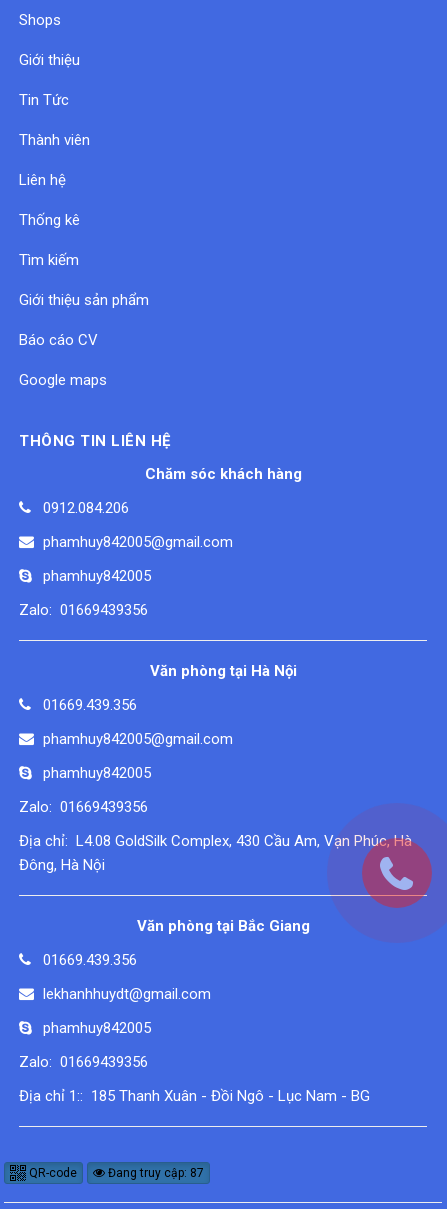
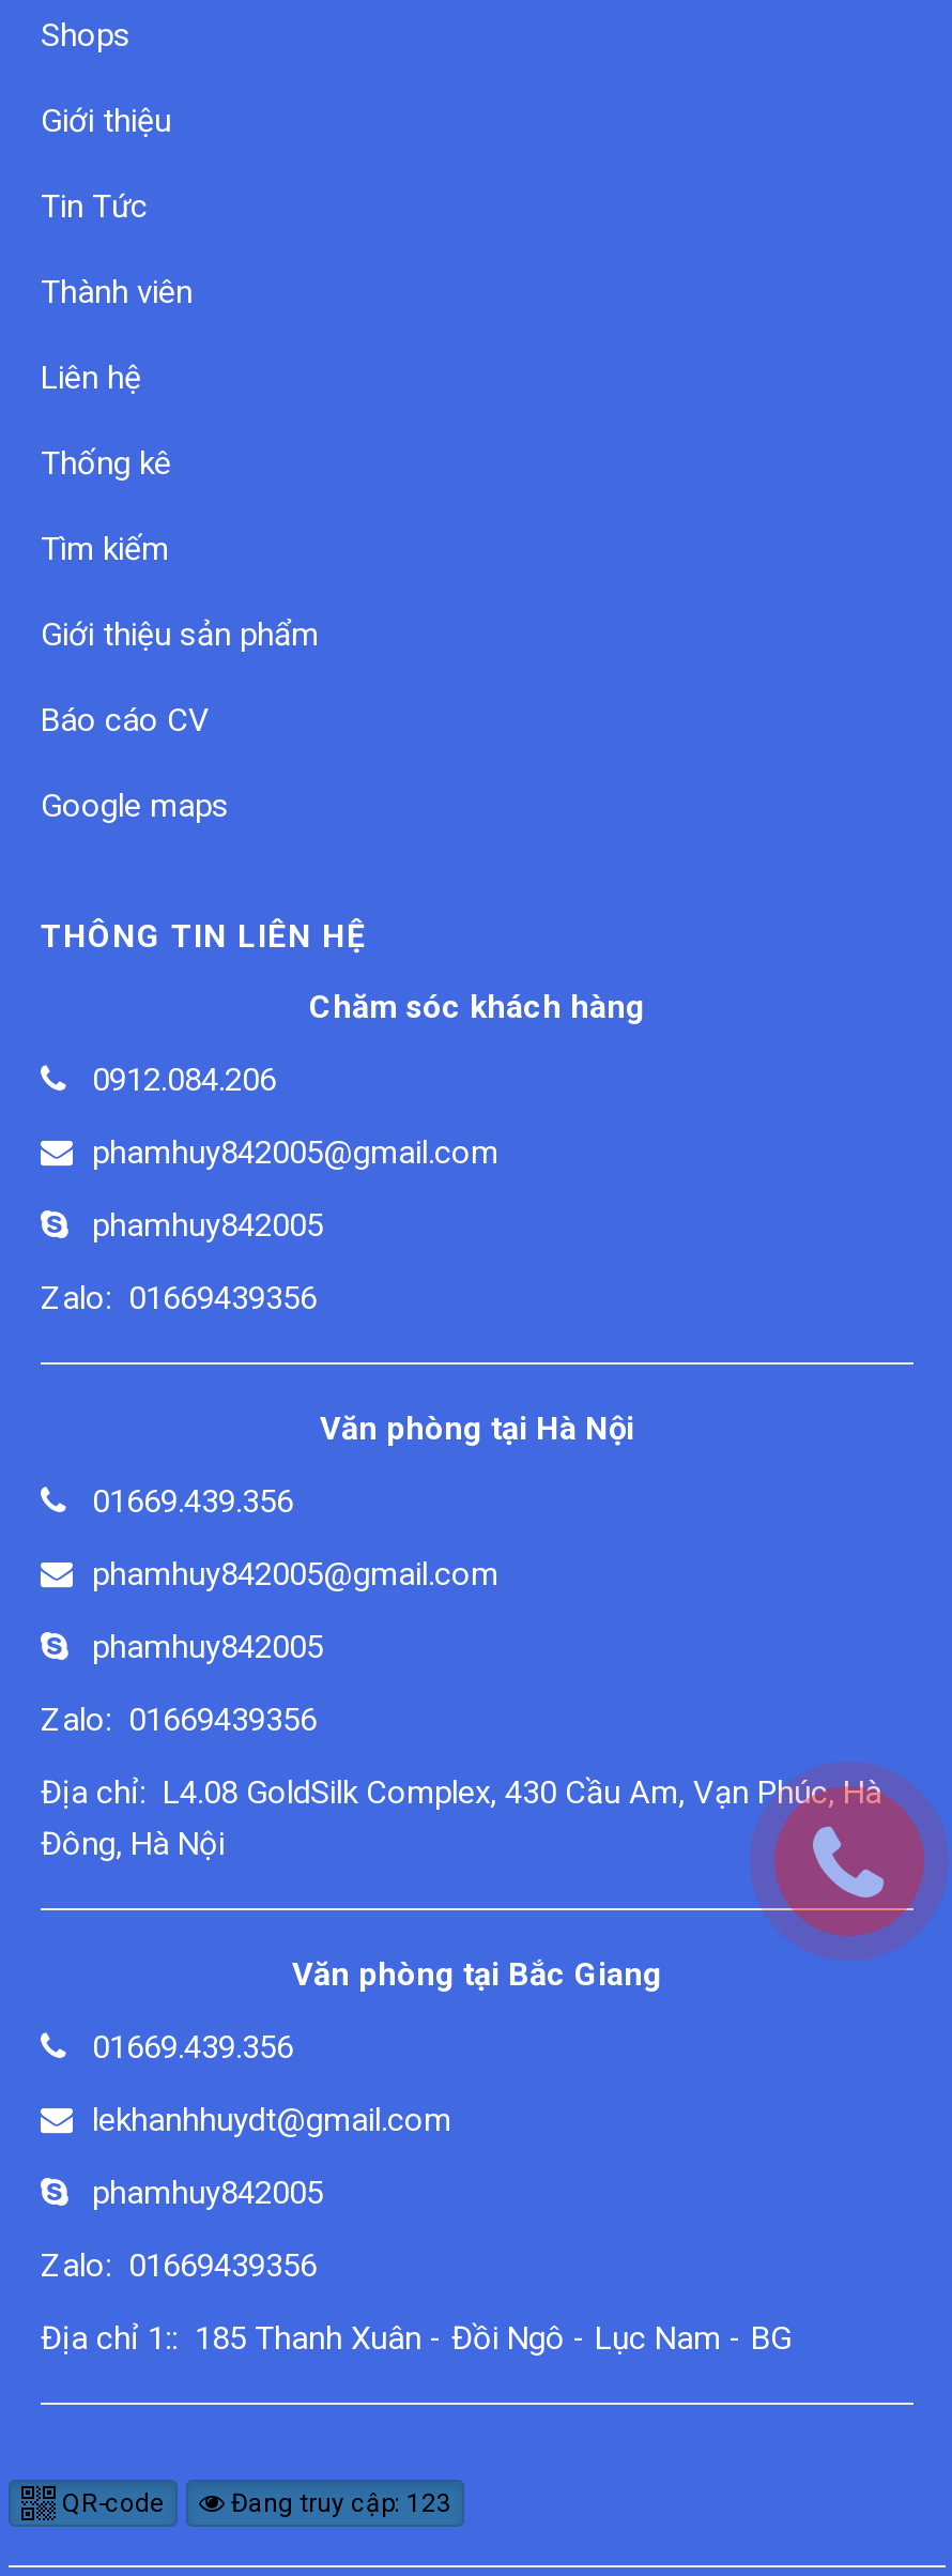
[26,1166,204,1180] QR-code Đang truy cập: 87 -> [56,2488,451,2518] QR-code Đang truy cập: 123

